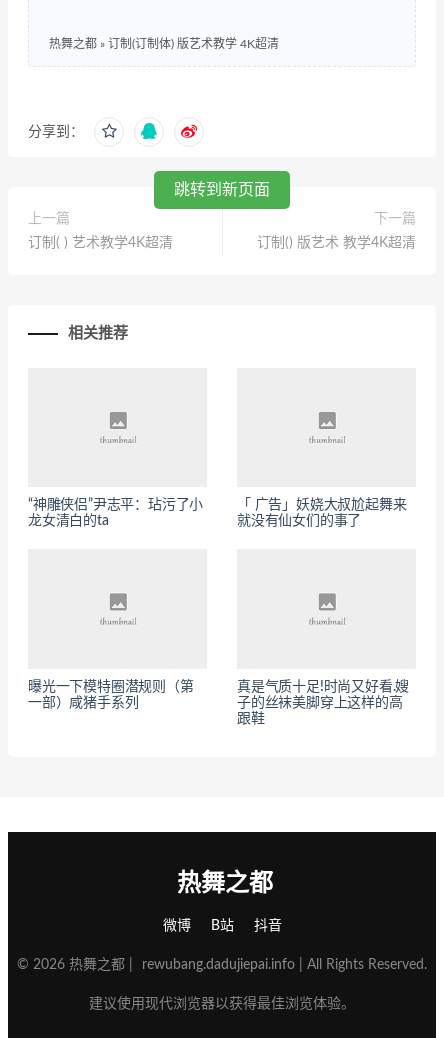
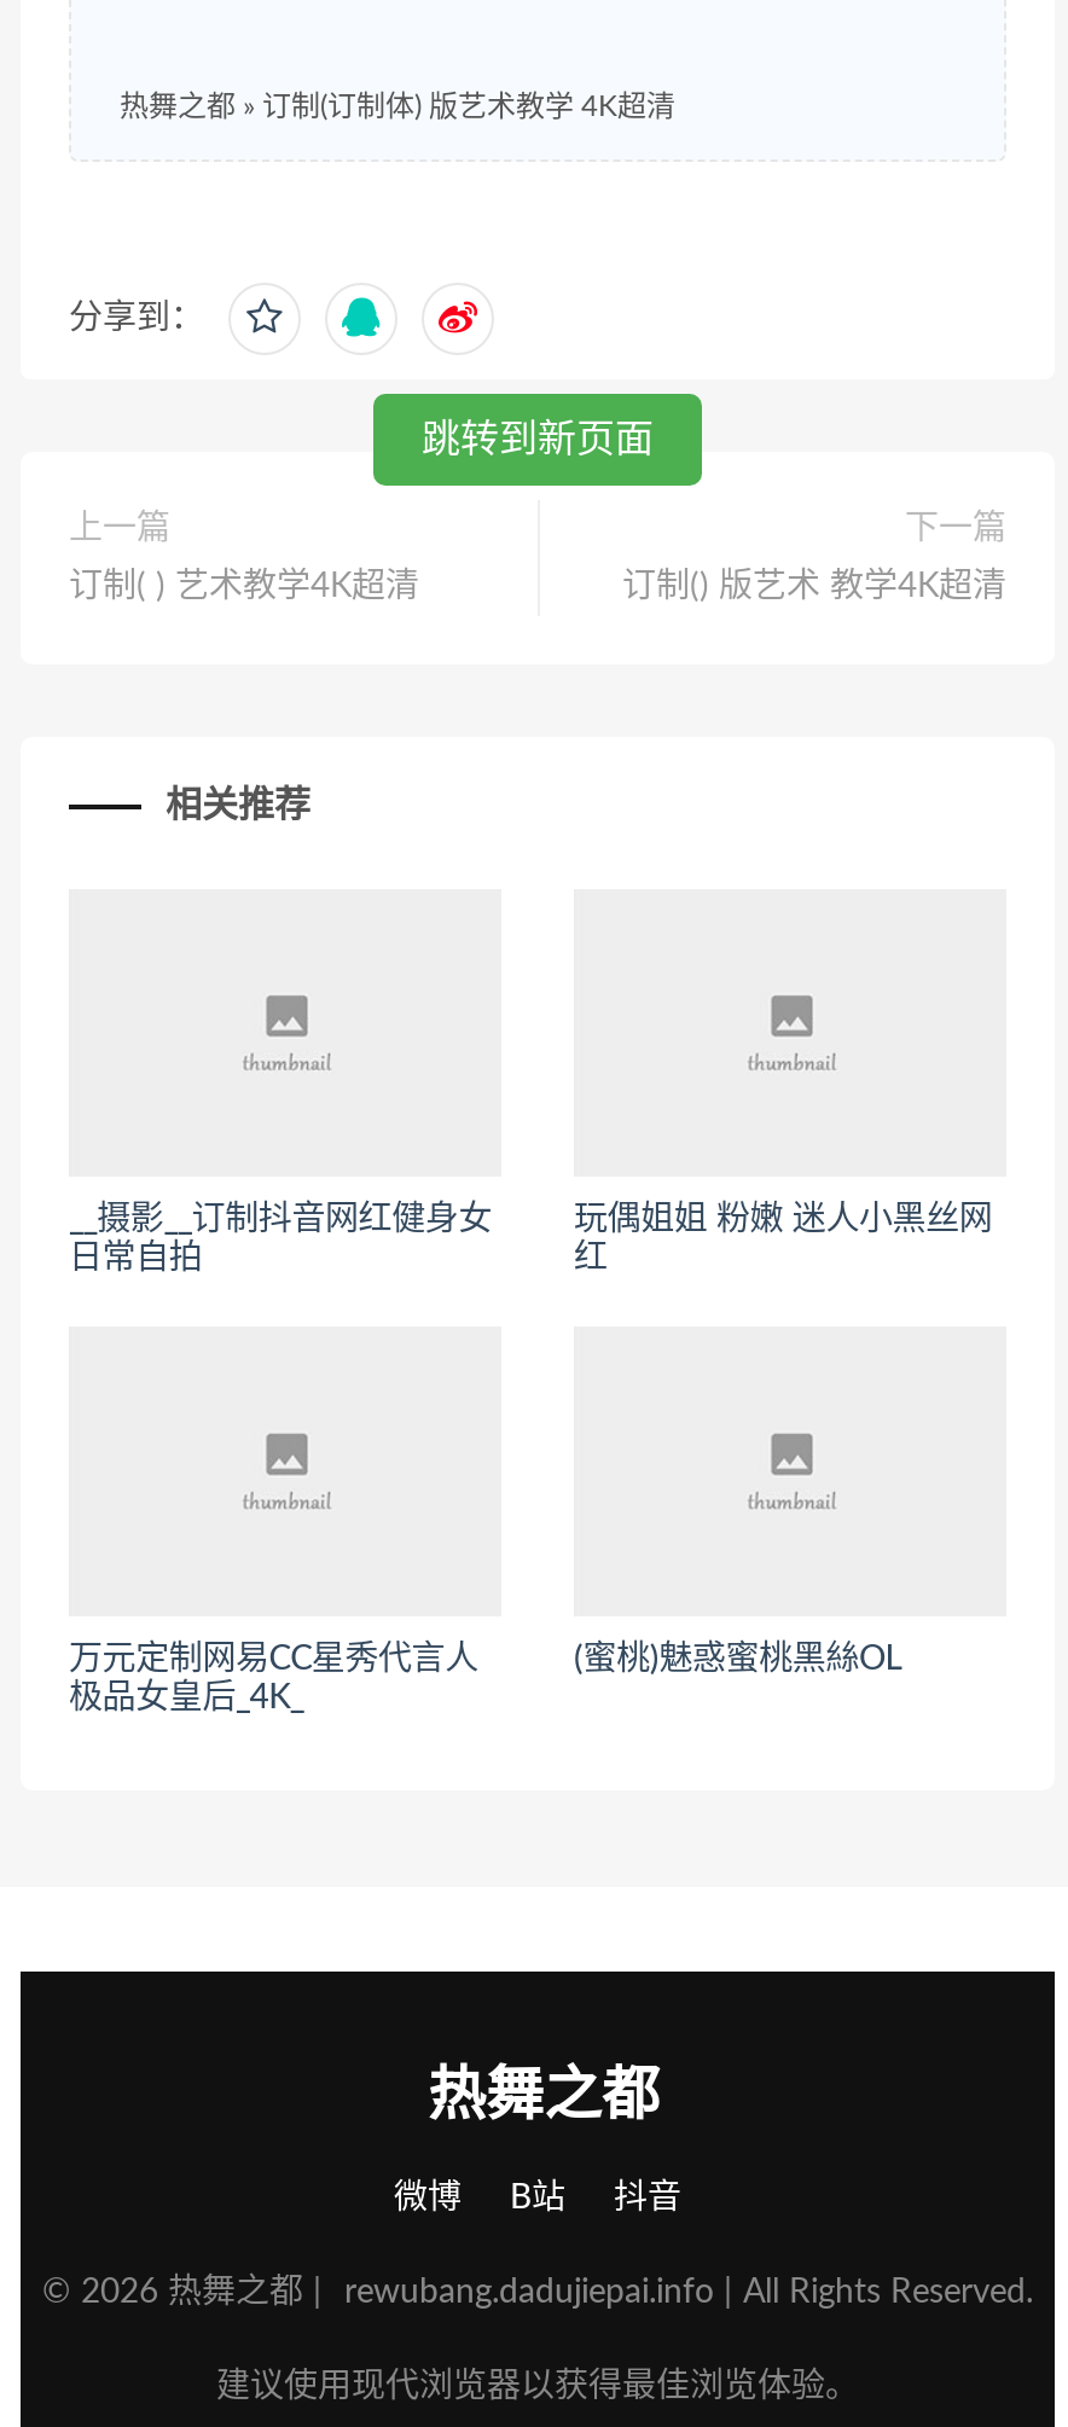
[28,498,203,528] “神雕侠侣”尹志平：玷污了小 | 龙女清白的ta -> [69,1204,492,1276] __摄影__订制抖音网红健身女 | 日常自拍
[237,498,406,528] 「 广告」妖娆大叔尬起舞来 | 就没有仙女们的事了 -> [574,1204,992,1276] 玩偶姐姐 粉嫩 迷人小黑丝网 | 红
[28,680,194,710] 曝光一下模特圈潜规则（第 | 一部）咸猪手系列 -> [69,1642,478,1715] 万元定制网易CC星秀代言人 | 极品女皇后_4K_
[237,680,409,726] 真是气质十足!时尚又好看.嫂 | 子的丝袜美脚穿上这样的高 | 跟鞋 -> [574,1642,902,1676] (蜜桃)魅惑蜜桃黑絲OL

